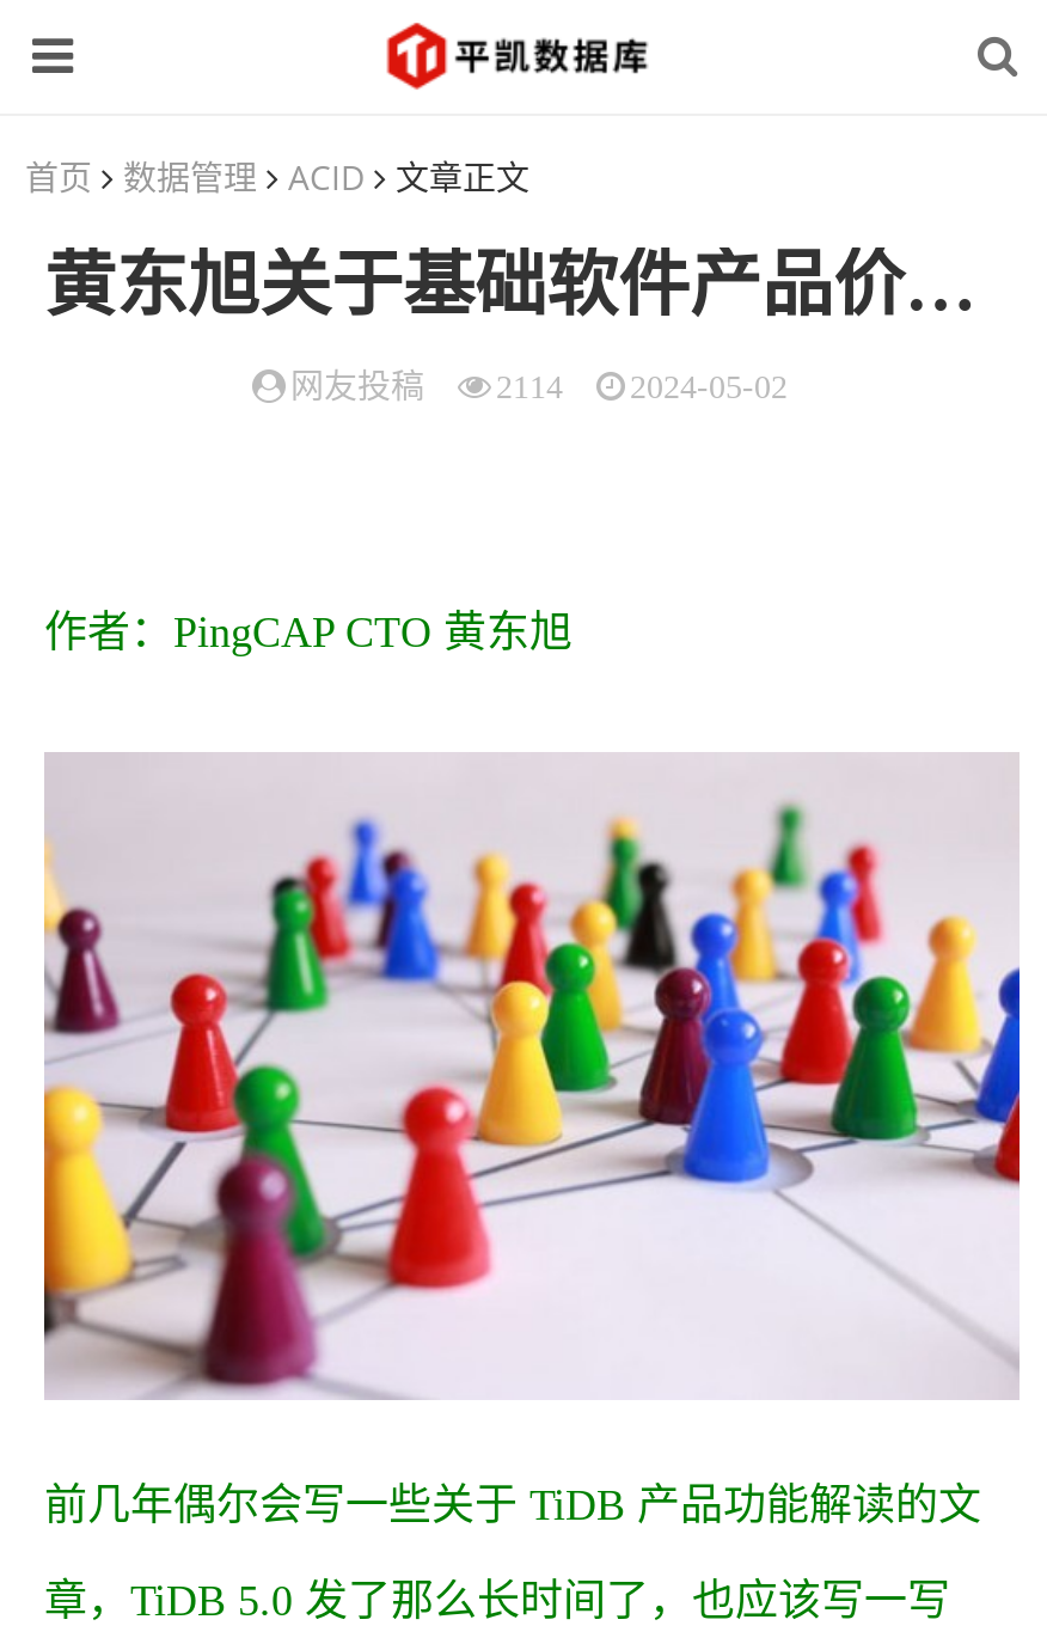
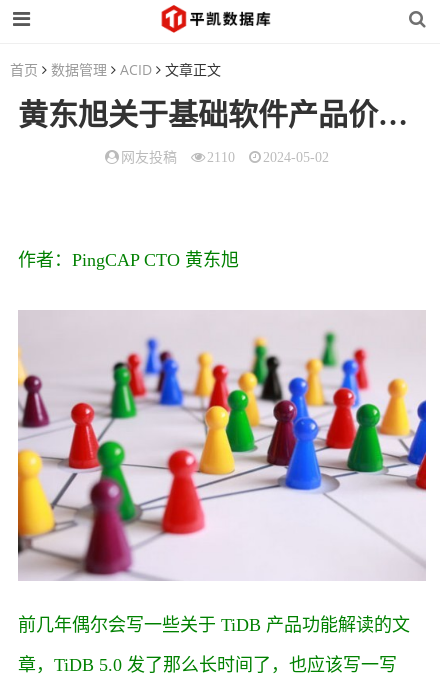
[290,369,788,405] 网友投稿 2114 2024-05-02 -> [121,150,329,165] 网友投稿 2110 2024-05-02

